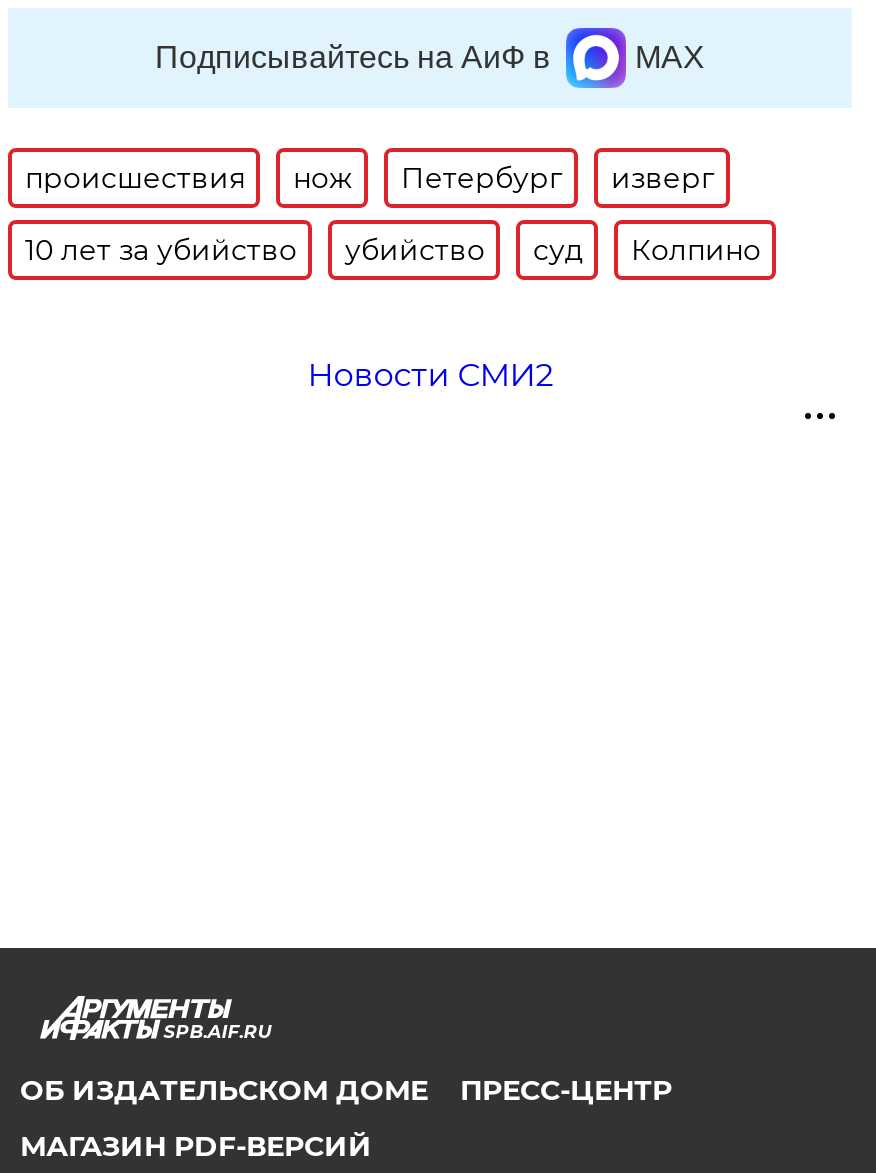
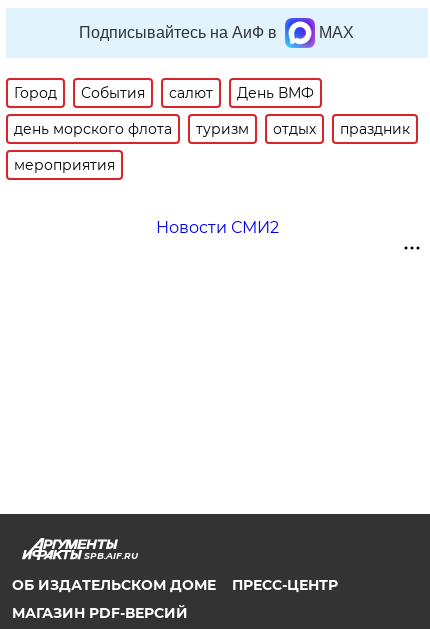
[25,160,761,268] происшествия | нож | Петербург | изверг | 10 лет за убийство | убийство | суд | Колпино -> [14,84,410,174] Город | События | салют | День ВМФ | день морского флота | туризм | отдых | праздник | мероприятия

